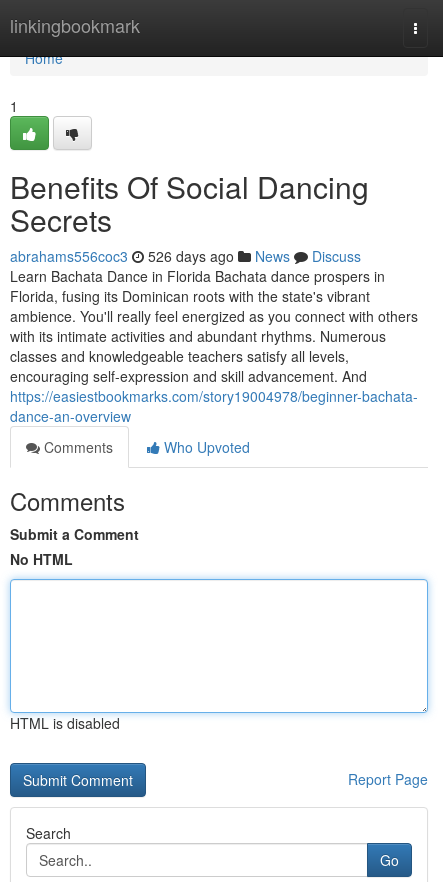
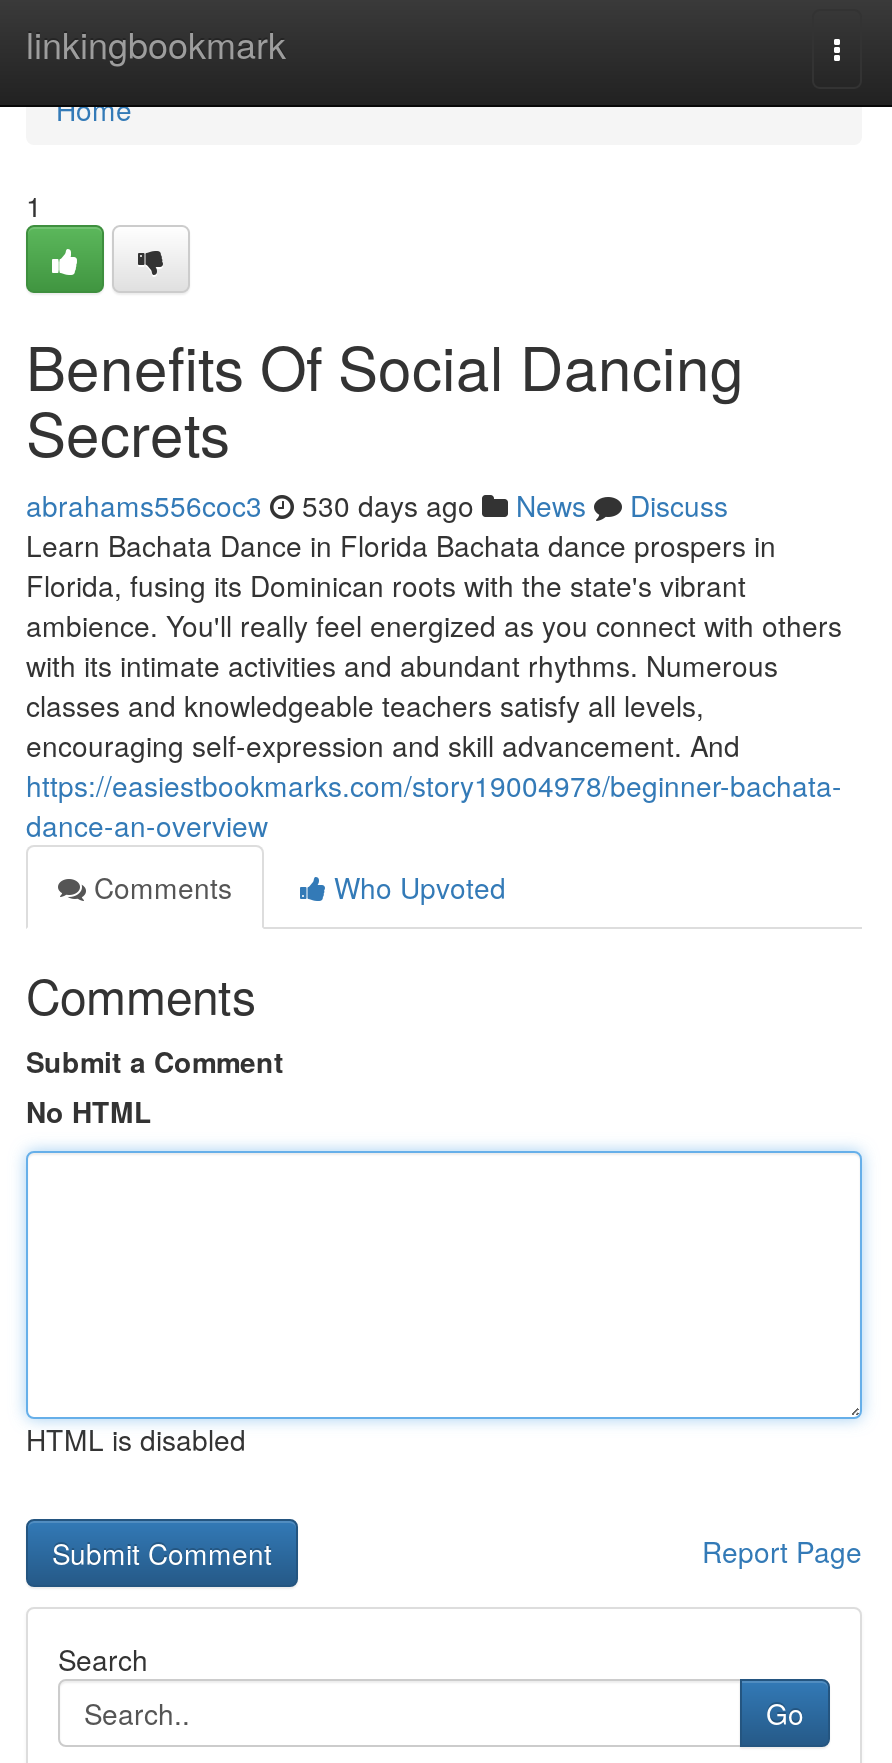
[10,246,361,266] abrahams556coc3 526 days ago News Discuss -> [26,485,728,525] abrahams556coc3 530 days ago News Discuss

